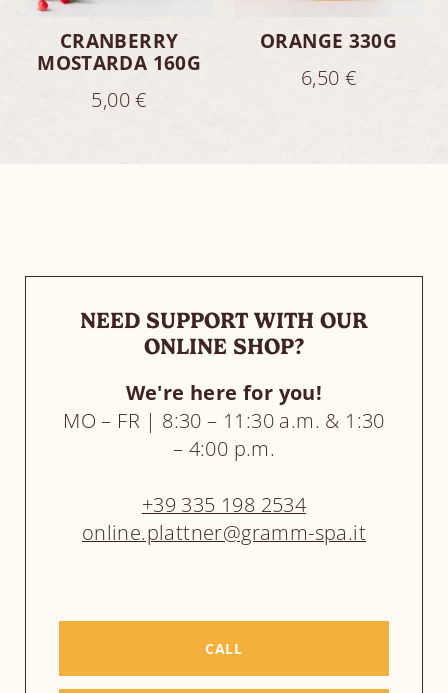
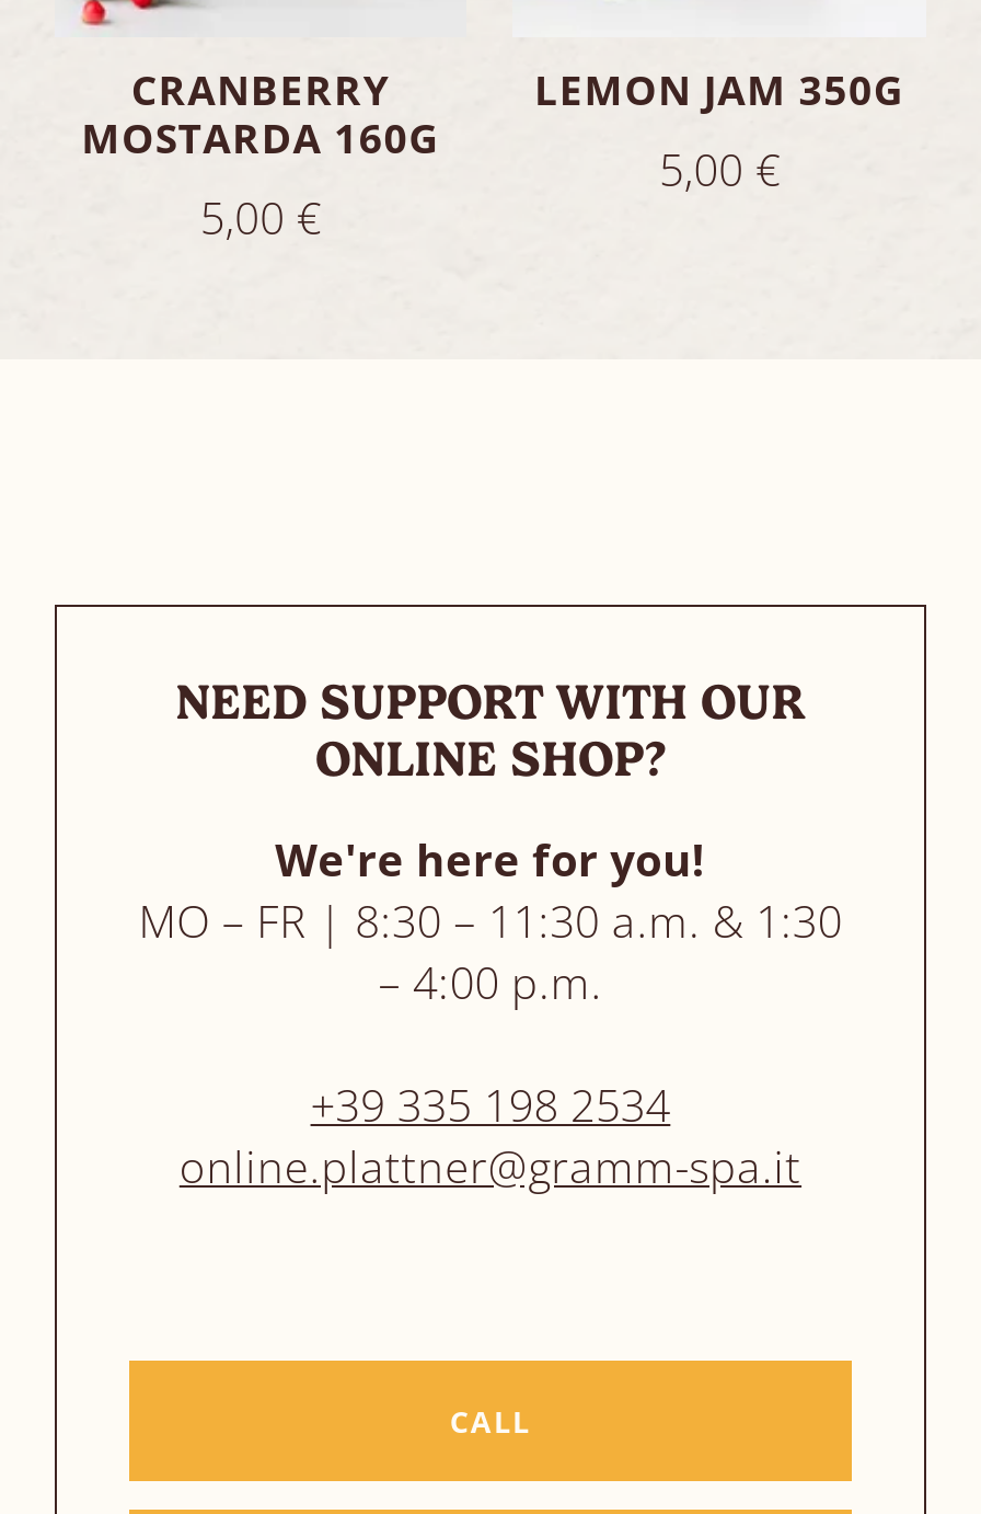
[260,28,397,91] ORANGE 330G | 6,50 € -> [534,61,905,200] LEMON JAM 350G | 5,00 €

